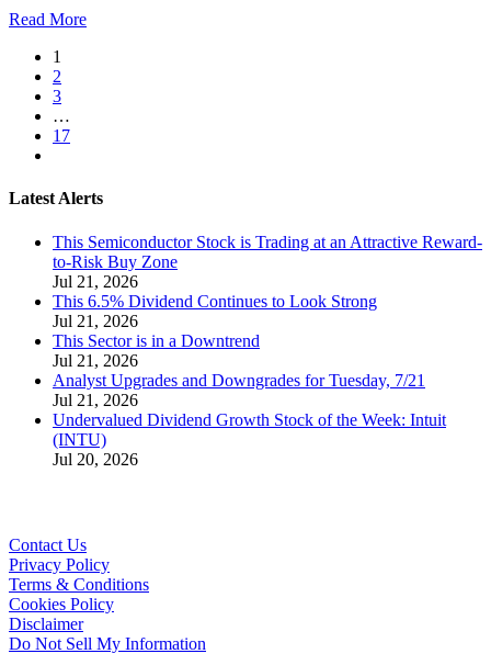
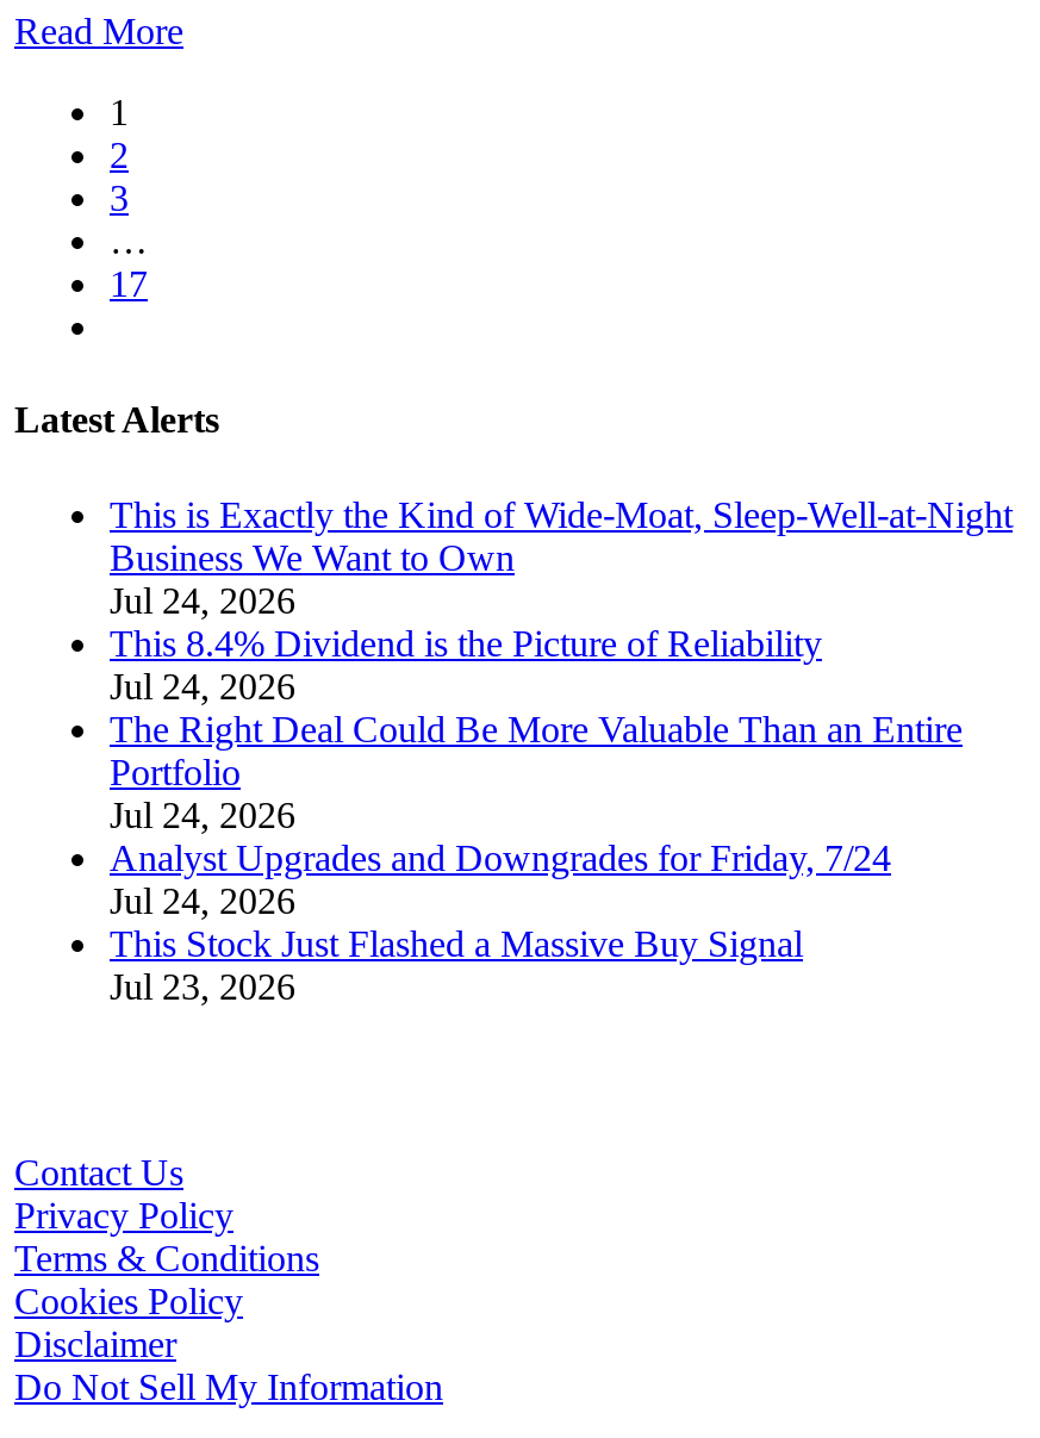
[53,232,482,468] This Semiconductor Stock is Trading at an Attractive Reward- | to-Risk Buy Zone | Jul 21, 2026 | This 6.5% Dividend Continues to Look Strong | Jul 21, 2026 | This Sector is in a Downtrend | Jul 21, 2026 | Analyst Upgrades and Downgrades for Tuesday, 7/21 | Jul 21, 2026 | Undervalued Dividend Growth Stock of the Week: Intuit | (INTU) | Jul 20, 2026 -> [110,493,1013,1006] This is Exactly the Kind of Wide-Moat, Sleep-Well-at-Night | Business We Want to Own | Jul 24, 2026 | This 8.4% Dividend is the Picture of Reliability | Jul 24, 2026 | The Right Deal Could Be More Valuable Than an Entire | Portfolio | Jul 24, 2026 | Analyst Upgrades and Downgrades for Friday, 7/24 | Jul 24, 2026 | This Stock Just Flashed a Massive Buy Signal | Jul 23, 2026

